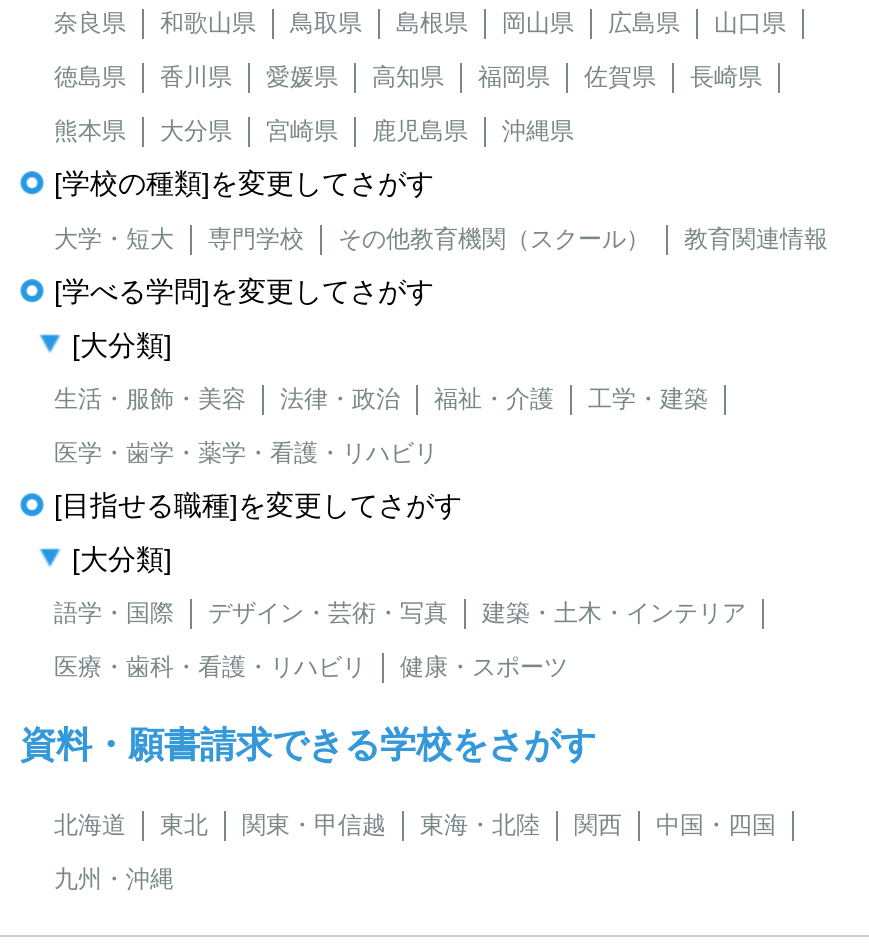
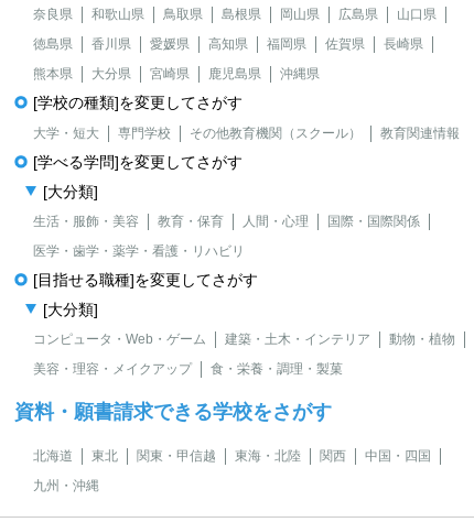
[280,385,708,413] 法律・政治 | 福祉・介護 | 工学・建築 -> [158,214,420,229] 教育・保育 | 人間・心理 | 国際・国際関係
[54,599,448,627] 語学・国際 | デザイン・芸術・写真 -> [33,332,206,347] コンピュータ・Web・ゲーム
[54,653,568,681] 医療・歯科・看護・リハビリ | 健康・スポーツ -> [33,332,455,377] 動物・植物 | 美容・理容・メイクアップ | 食・栄養・調理・製菓

